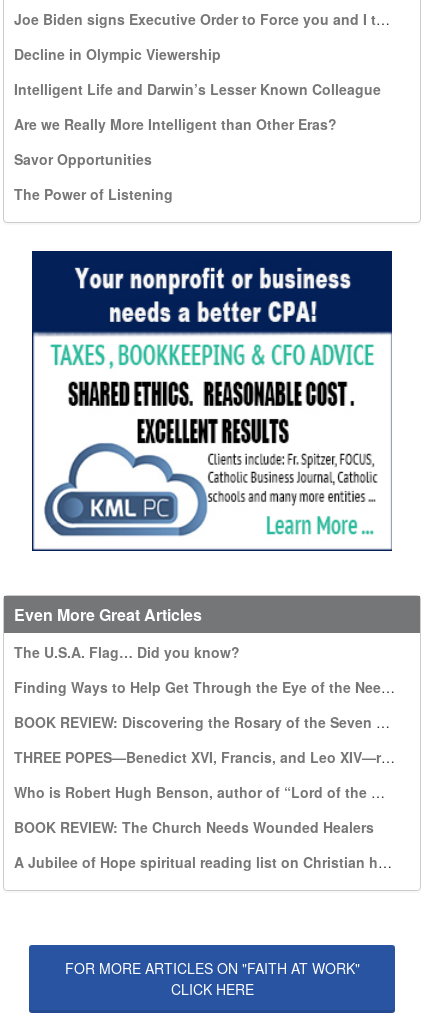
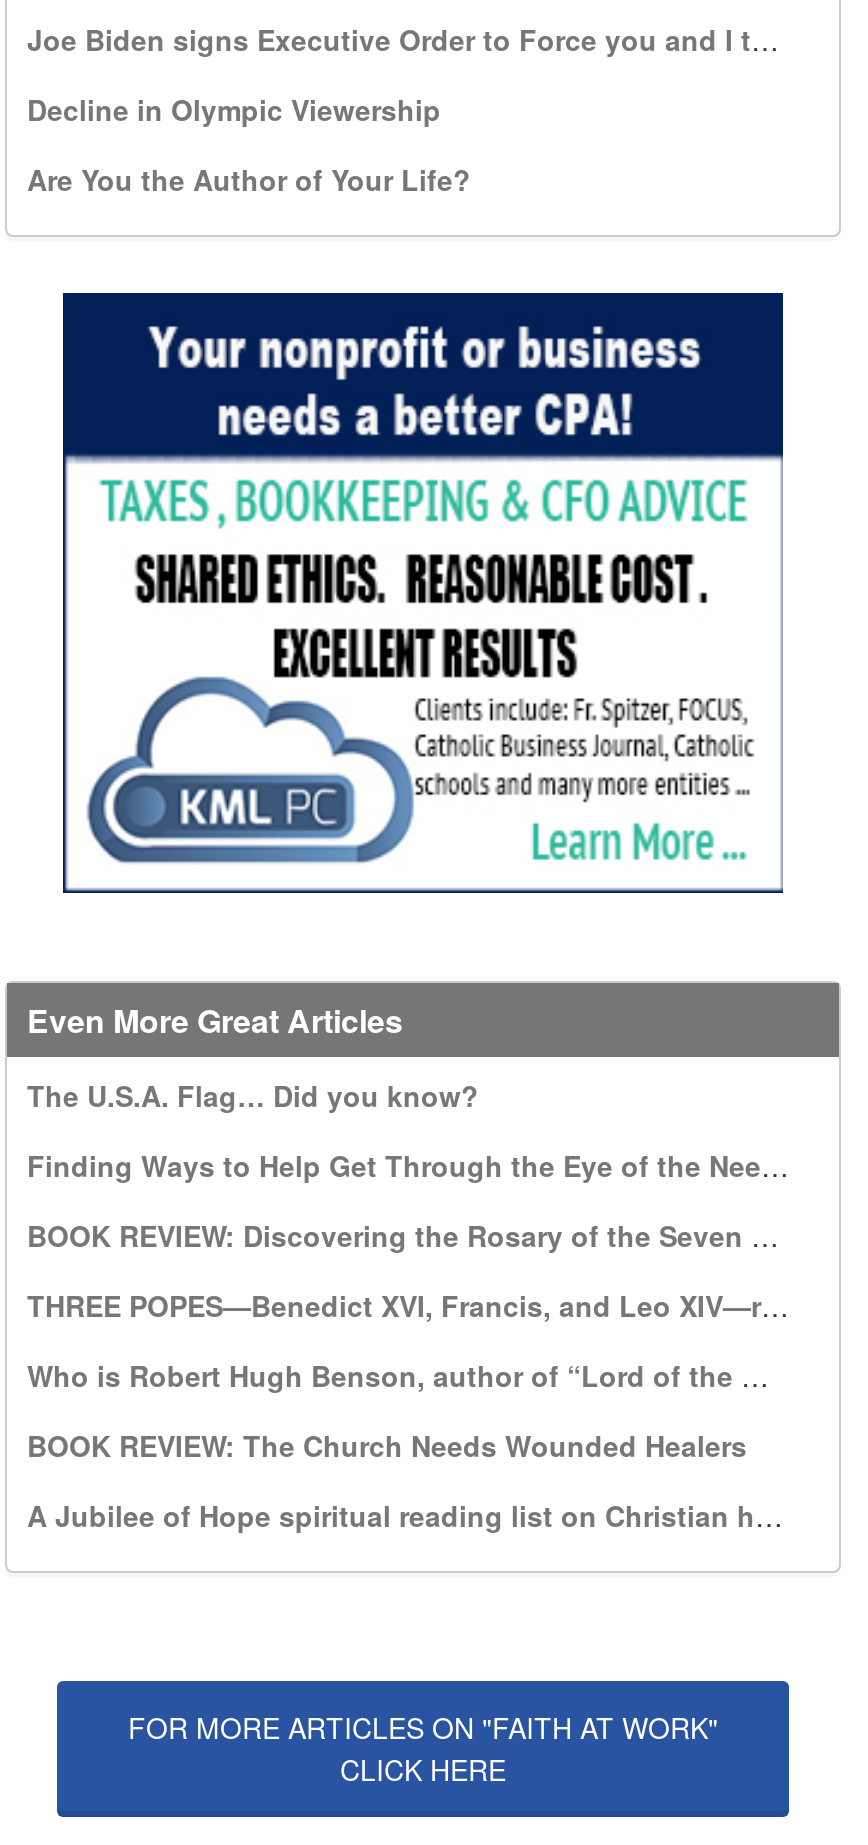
[14,79,381,204] Intelligent Life and Darwin’s Lesser Known Colleague | Are we Really More Intelligent than Other Eras? | Savor Opportunities | The Power of Listening -> [27,159,471,199] Are You the Author of Your Life?

